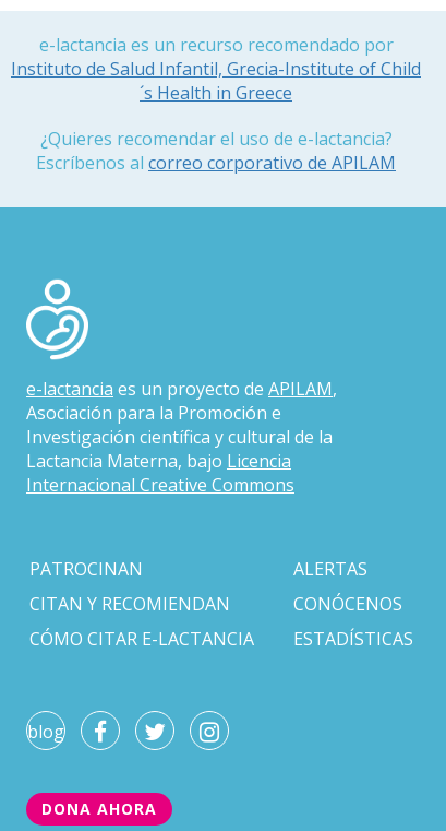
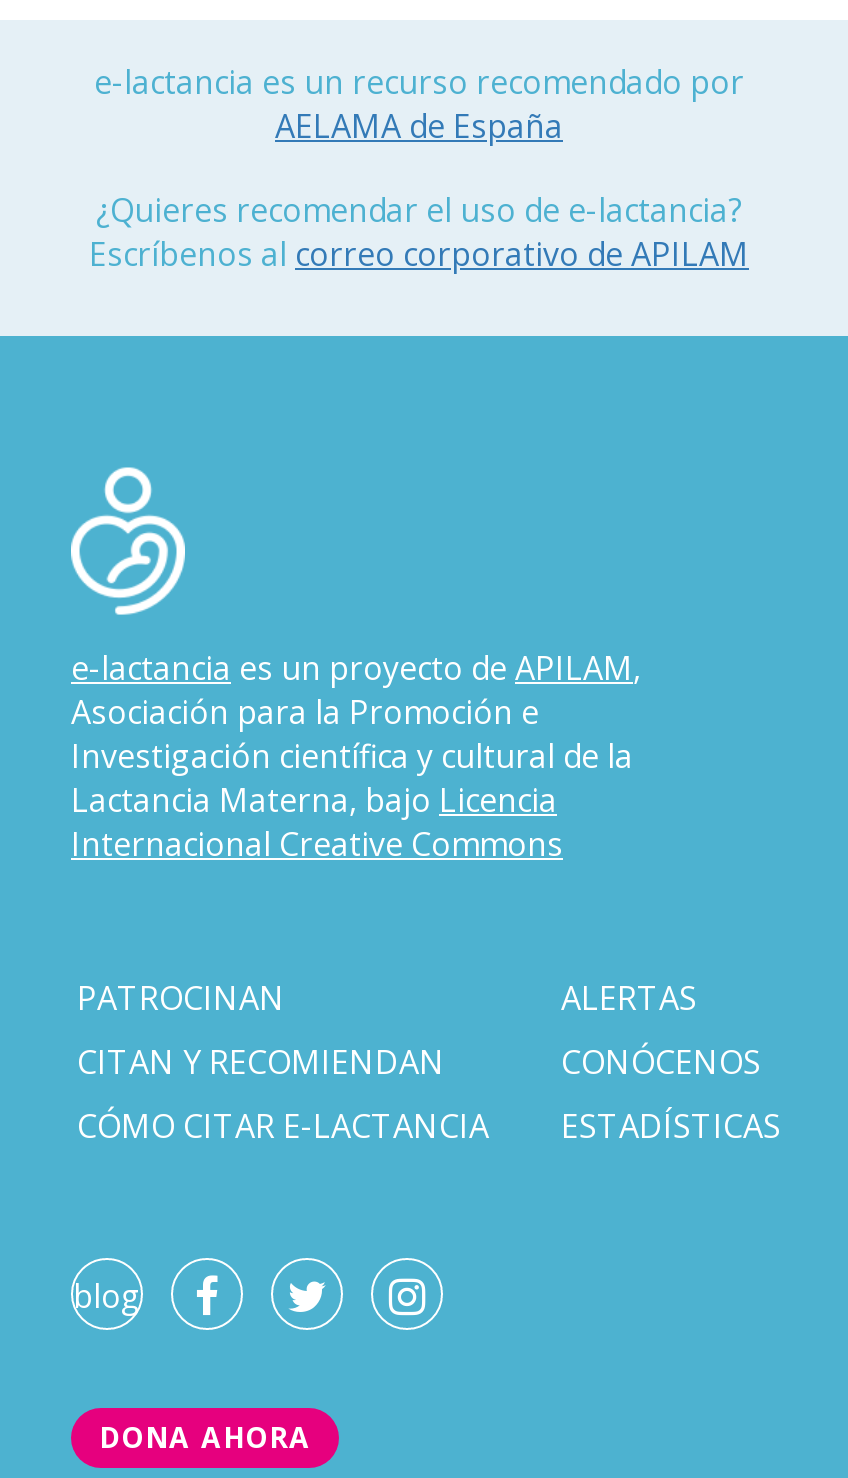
[11,57,421,105] Instituto de Salud Infantil, Grecia-Institute of Child | ´s Health in Greece -> [275,104,563,148] AELAMA de España

